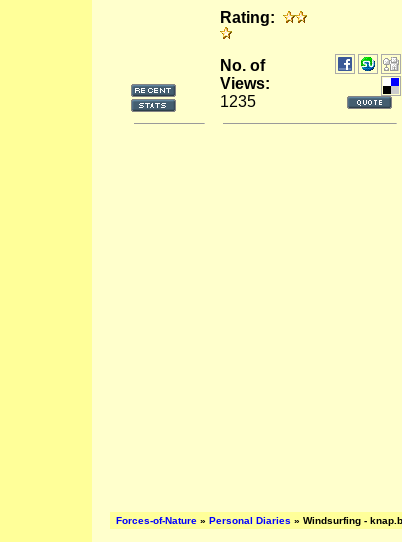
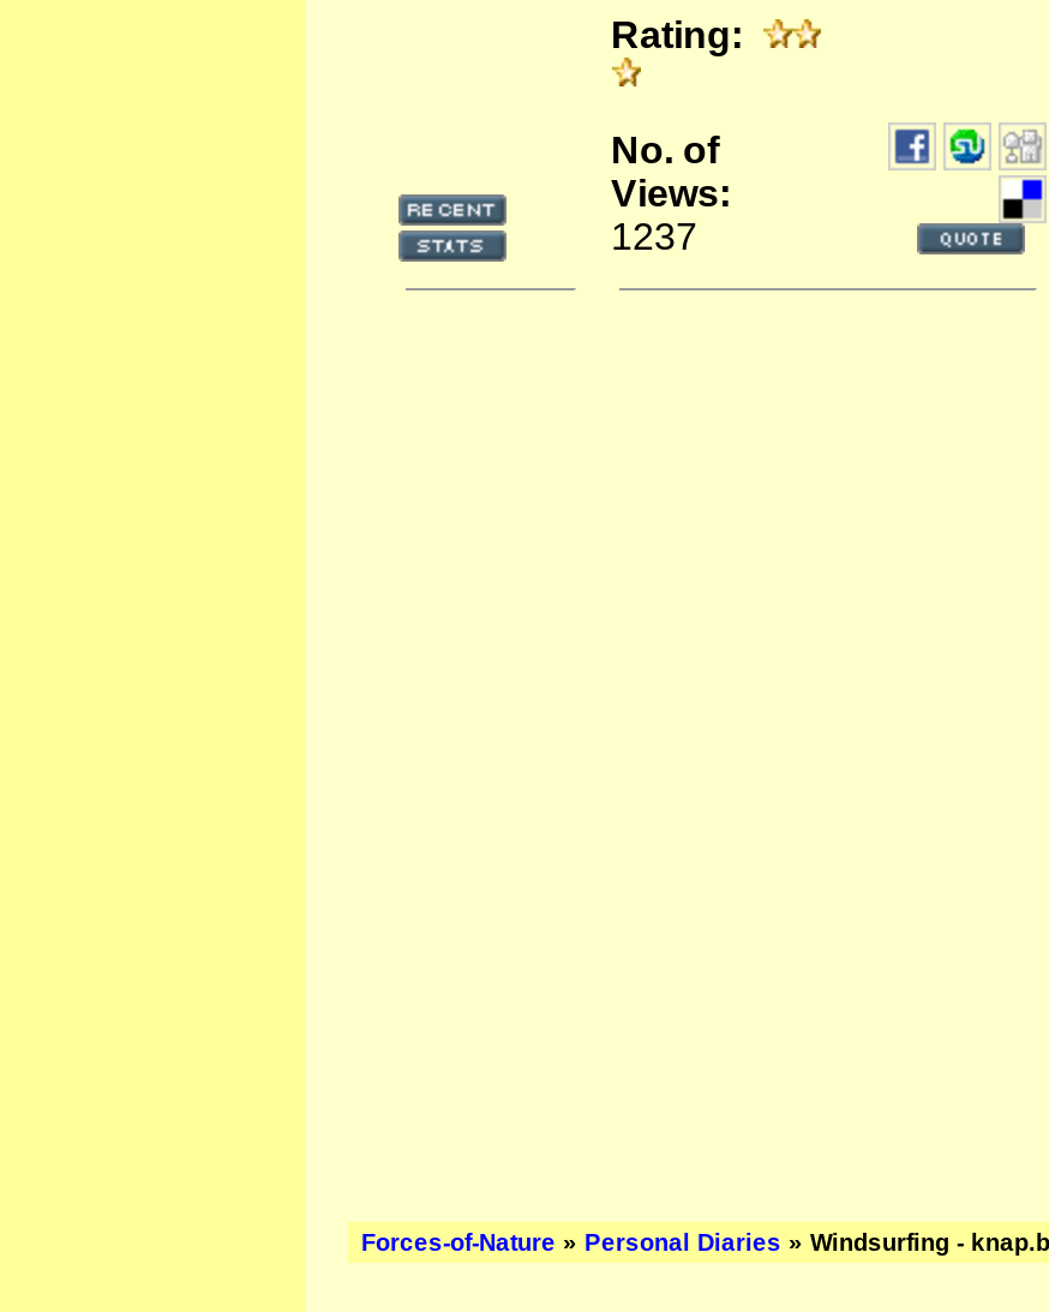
[219,93,255,110] 1235 -> [611,216,697,257] 1237

